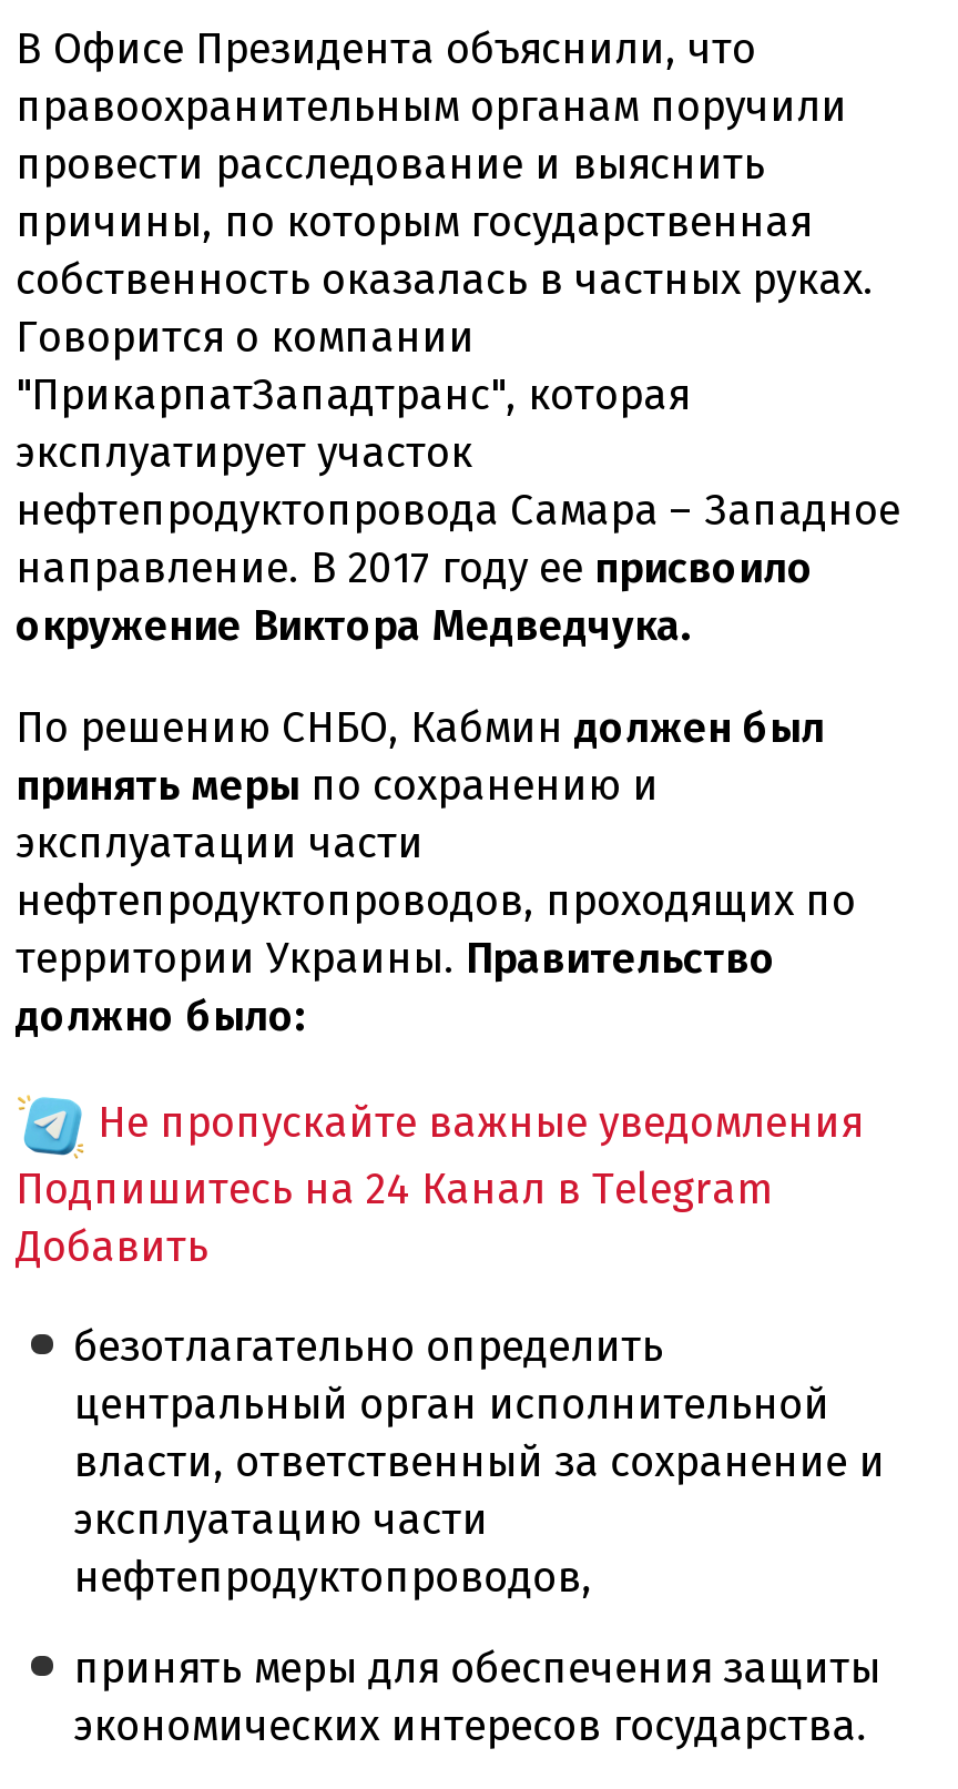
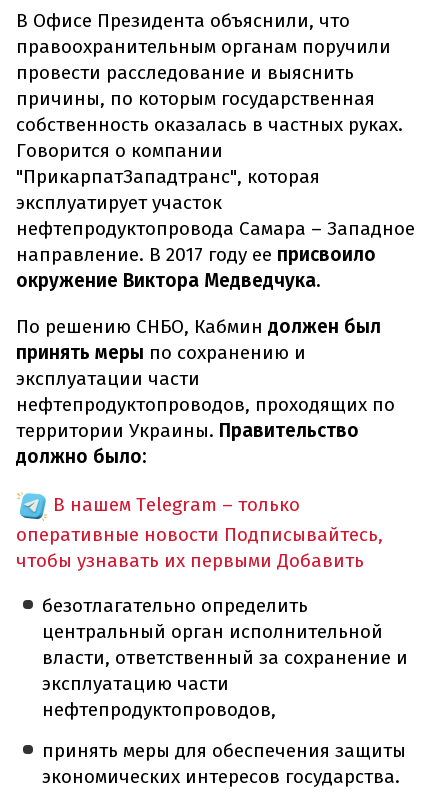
[16,1096,863,1271] Не пропускайте важные уведомления | Подпишитесь на 24 Канал в Telegram | Добавить -> [16,493,383,572] В нашем Telegram – только | оперативные новости Подписывайтесь, | чтобы узнавать их первыми Добавить

